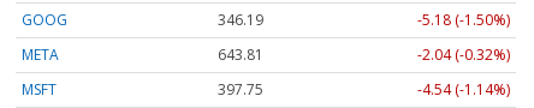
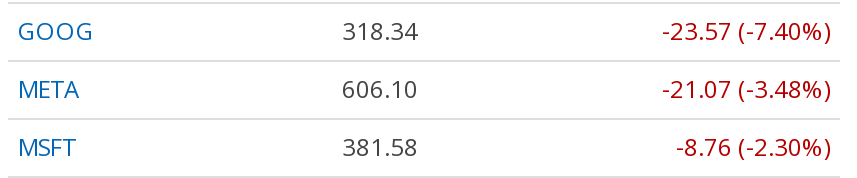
[218,9,263,29] 346.19 -> [342,13,418,47] 318.34
[417,9,510,29] -5.18 (-1.50%) -> [662,13,830,47] -23.57 (-7.40%)
[218,44,263,64] 643.81 -> [342,71,418,105] 606.10
[417,44,510,64] -2.04 (-0.32%) -> [662,71,830,105] -21.07 (-3.48%)
[218,79,263,99] 397.75 -> [342,129,418,163] 381.58
[417,79,510,99] -4.54 (-1.14%) -> [676,129,830,163] -8.76 (-2.30%)

